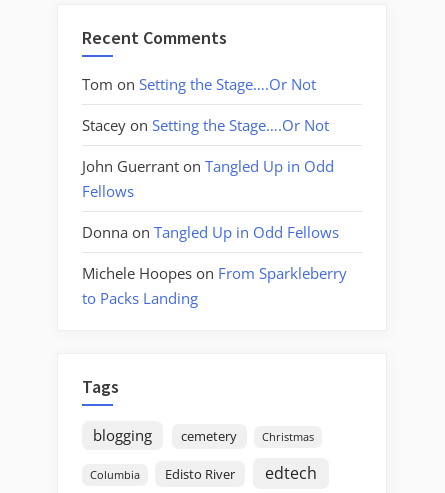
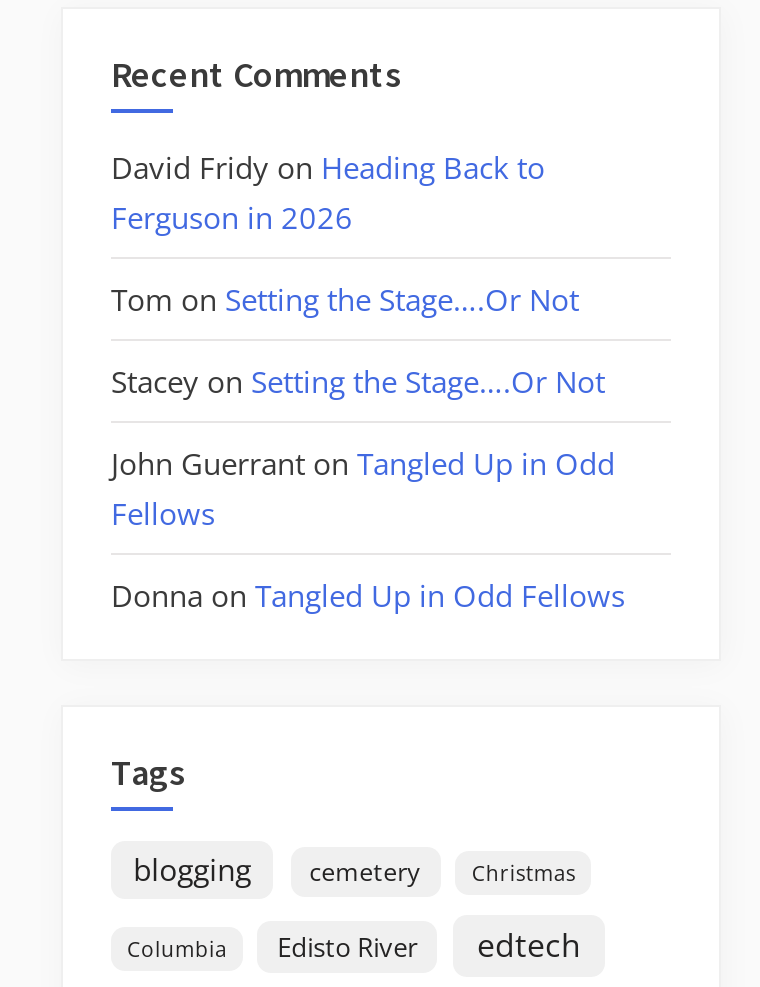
none -> [111,146,545,236] David Fridy on Heading Back to | Ferguson in 2026
moved [82,74,339,242] -> [111,278,625,614]: Tom on Setting the Stage….Or Not | Stacey on Setting the Stage….Or Not | John Guerrant on Tangled Up in Odd | Fellows | Donna on Tangled Up in Odd Fellows
[82,263,347,308] Michele Hoopes on From Sparkleberry | to Packs Landing -> none

